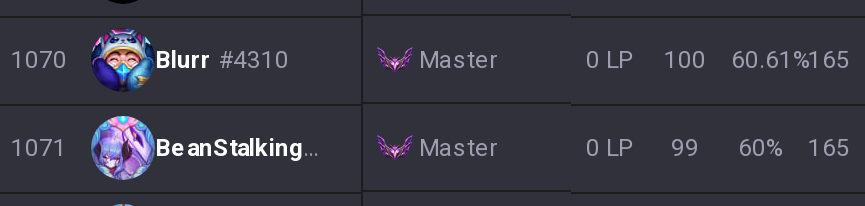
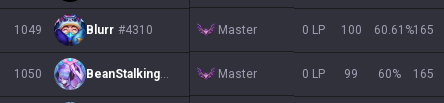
[11,46,67,74] 1070 -> [14,23,42,37] 1049
[11,134,67,162] 1071 -> [14,67,42,81] 1050

